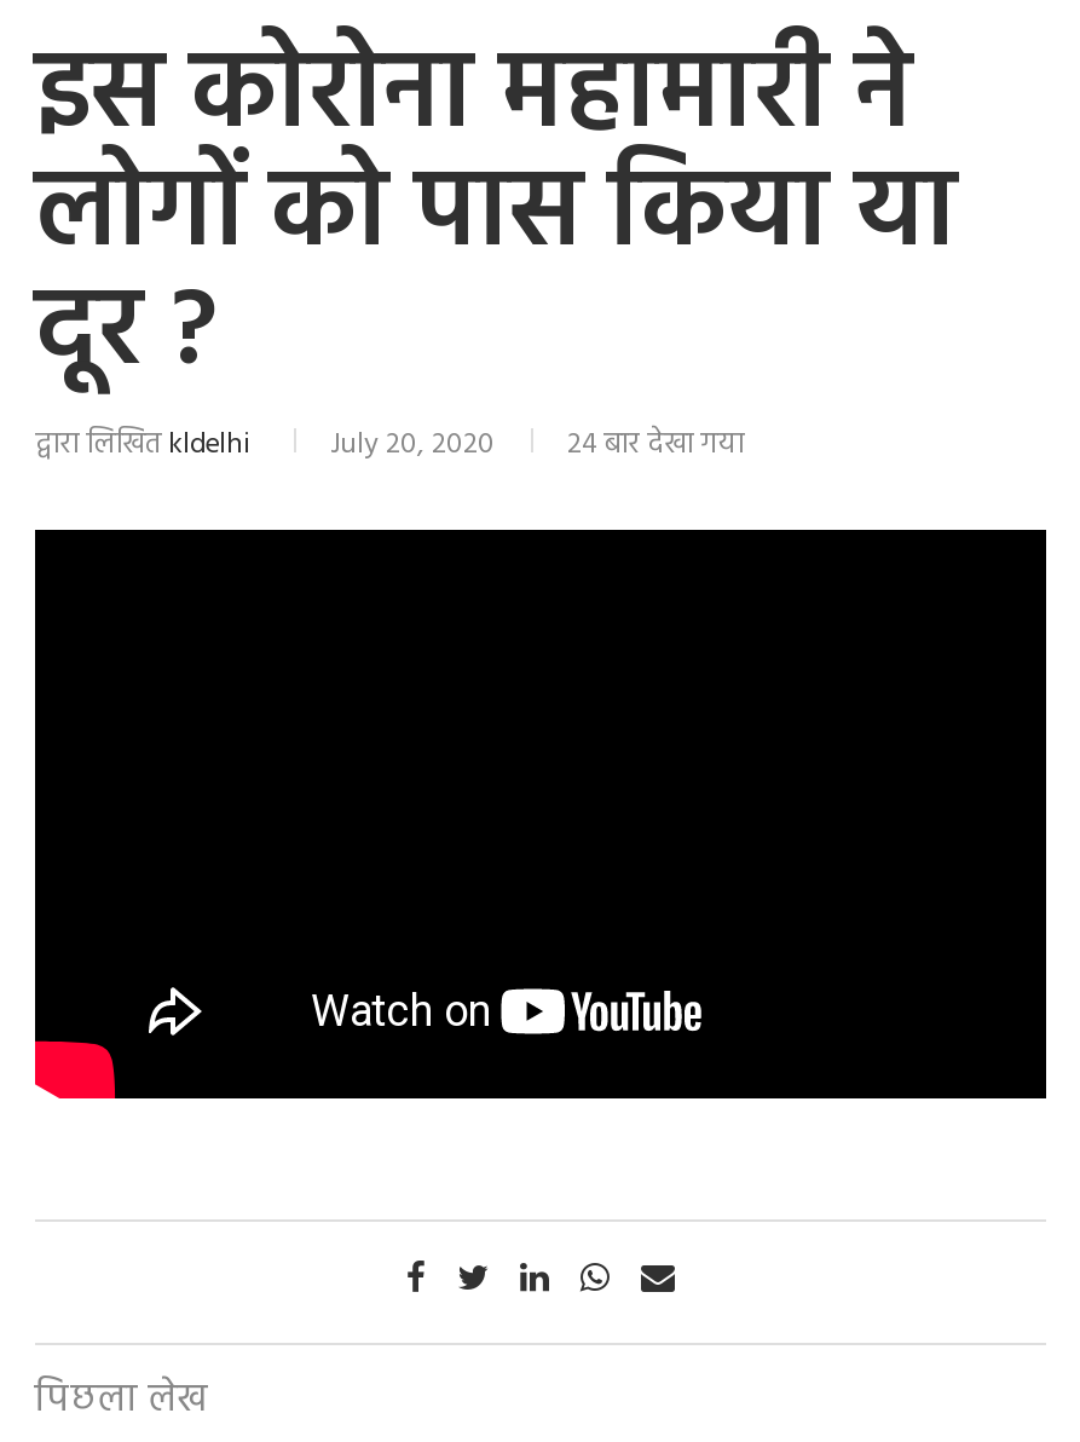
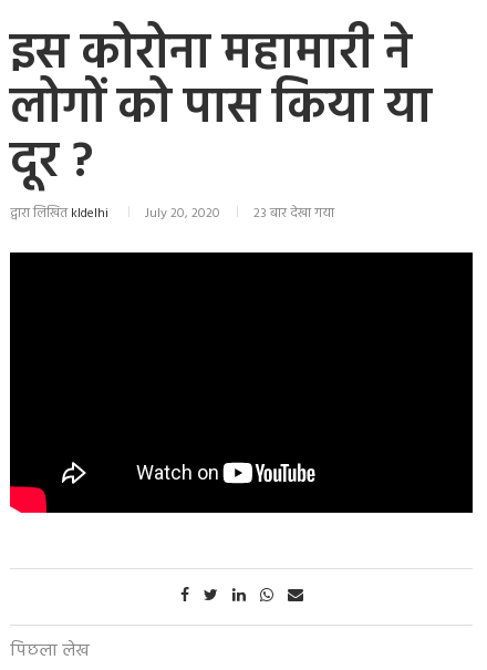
[35,421,744,469] द्वारा लिखित kldelhi July 20, 2020 24 बार देखा गया -> [10,203,334,225] द्वारा लिखित kldelhi July 20, 2020 23 बार देखा गया

